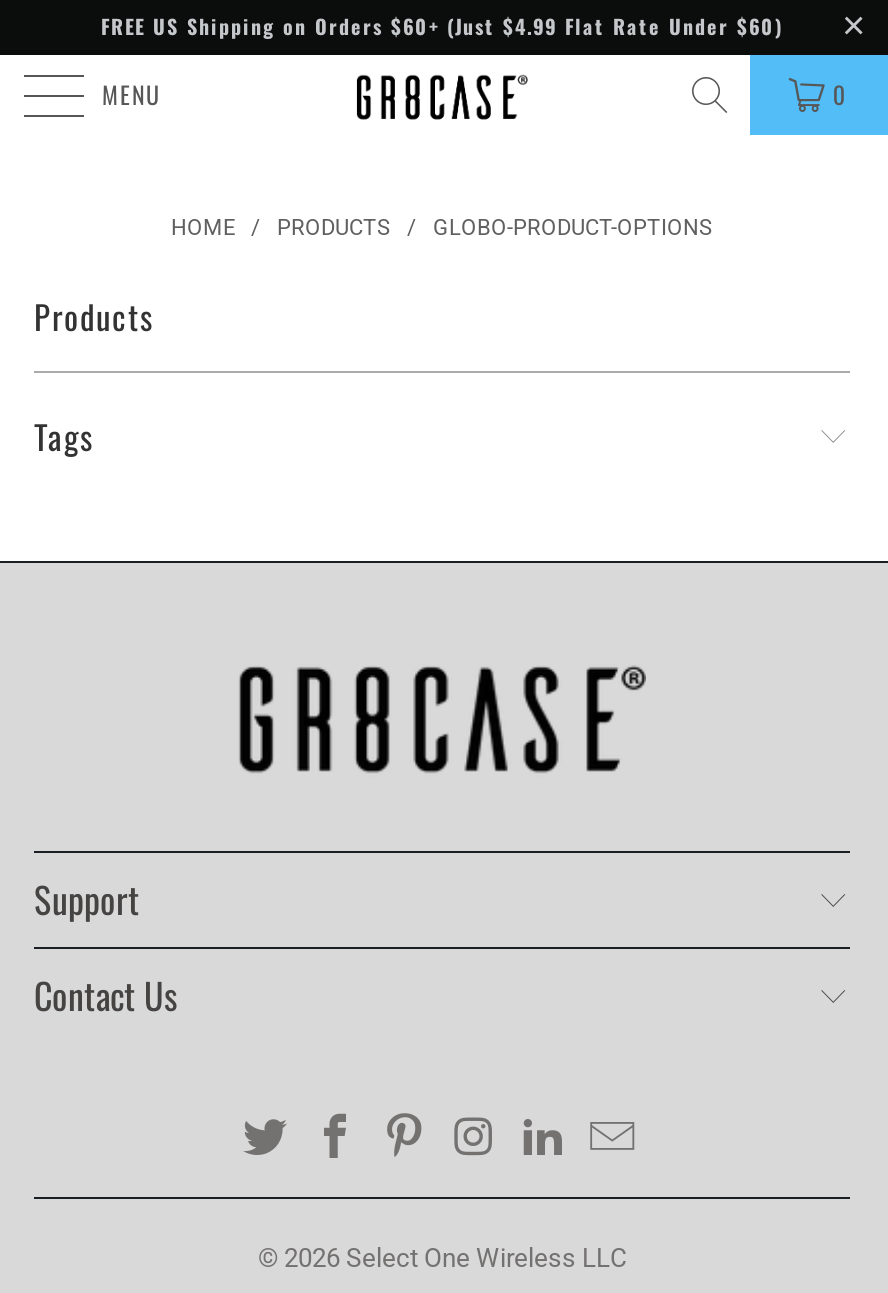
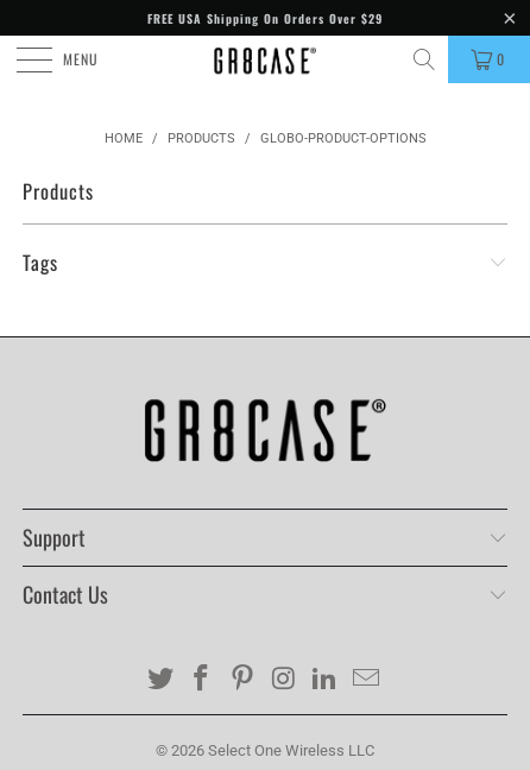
[101,10,783,40] FREE US Shipping on Orders $60+ (Just $4.99 Flat Rate Under $60) -> [147,9,383,27] FREE USA Shipping On Orders Over $29

